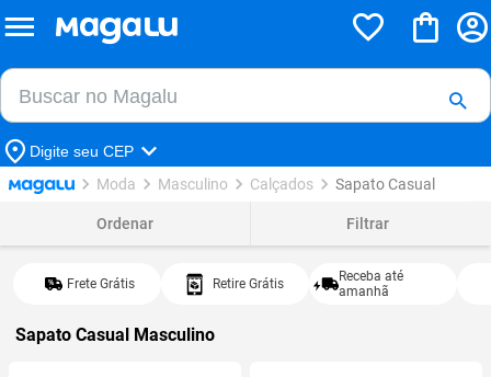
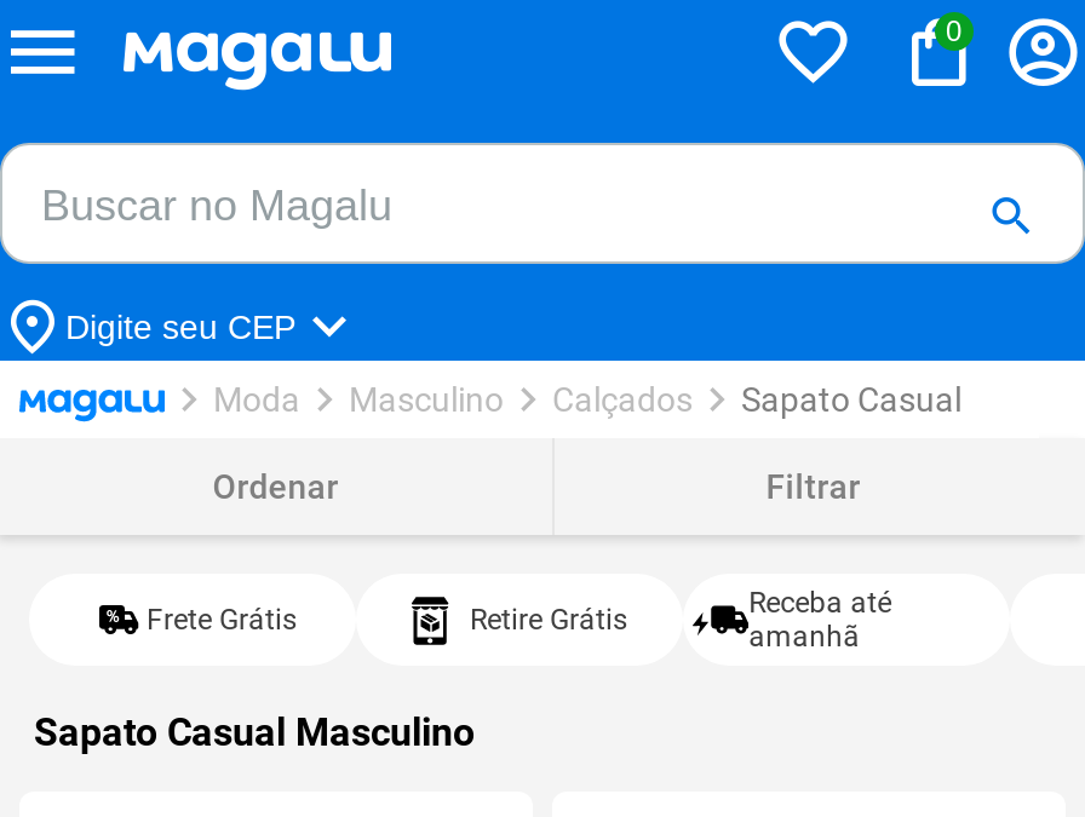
none -> [946,15,963,48] 0

